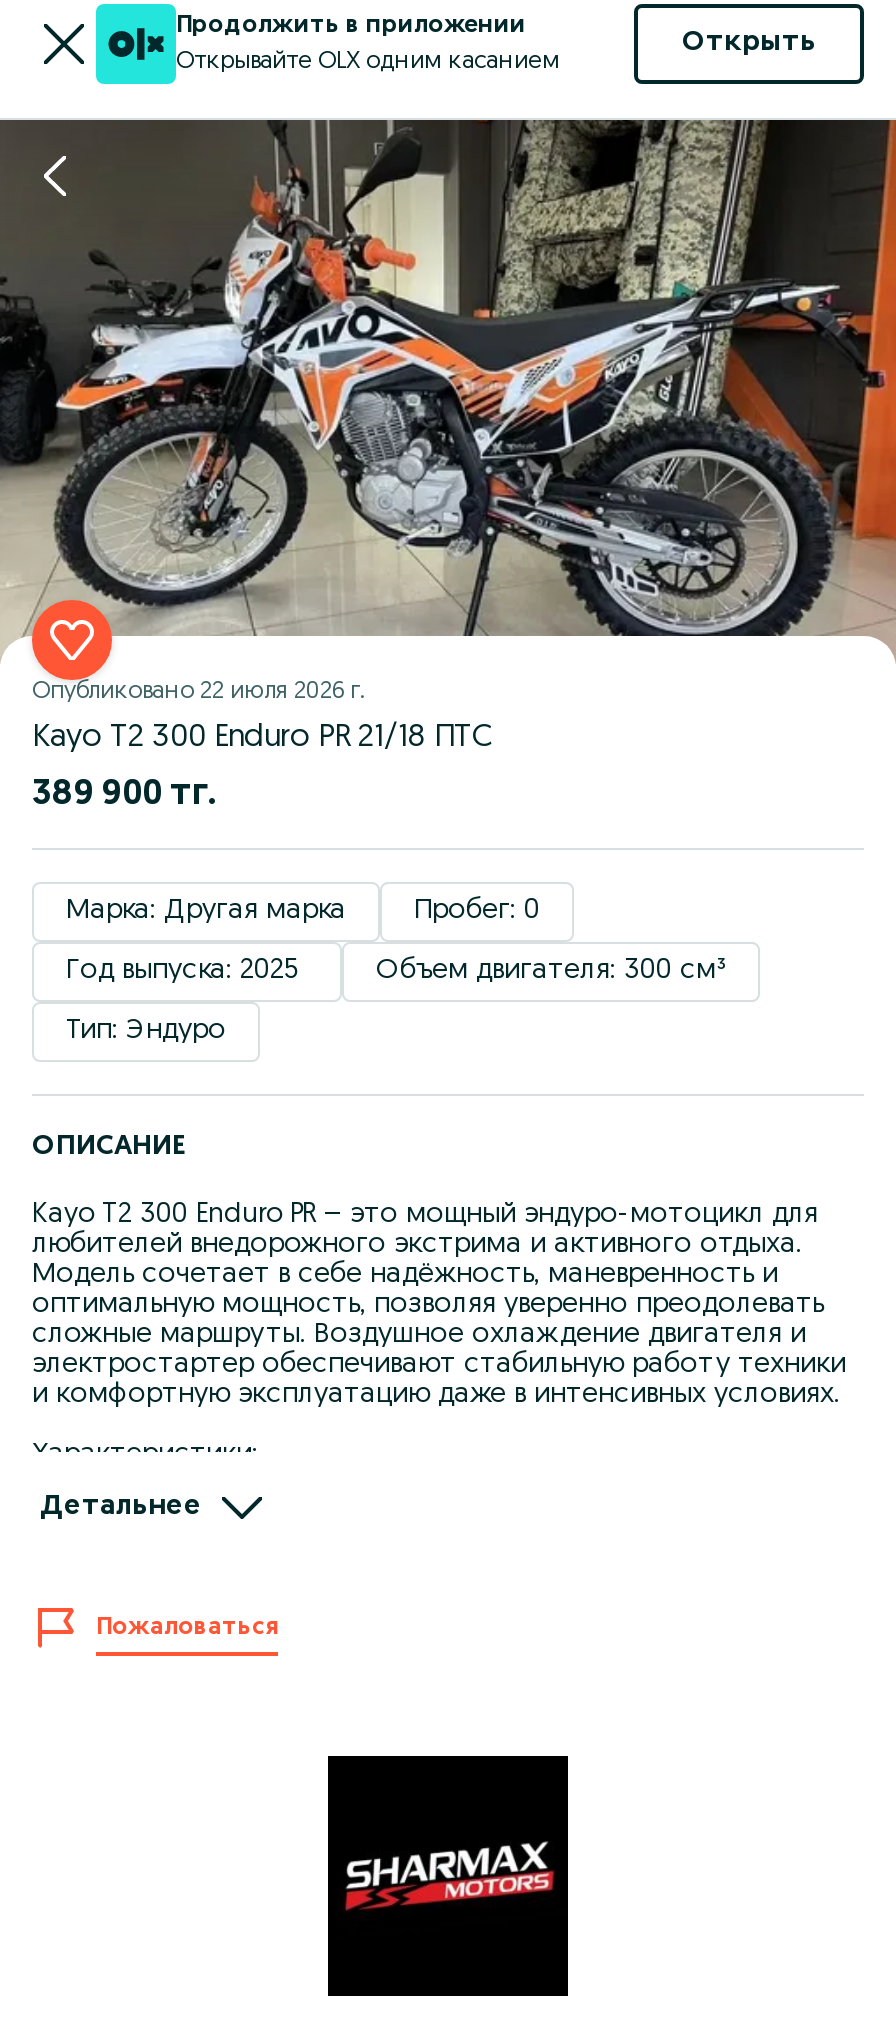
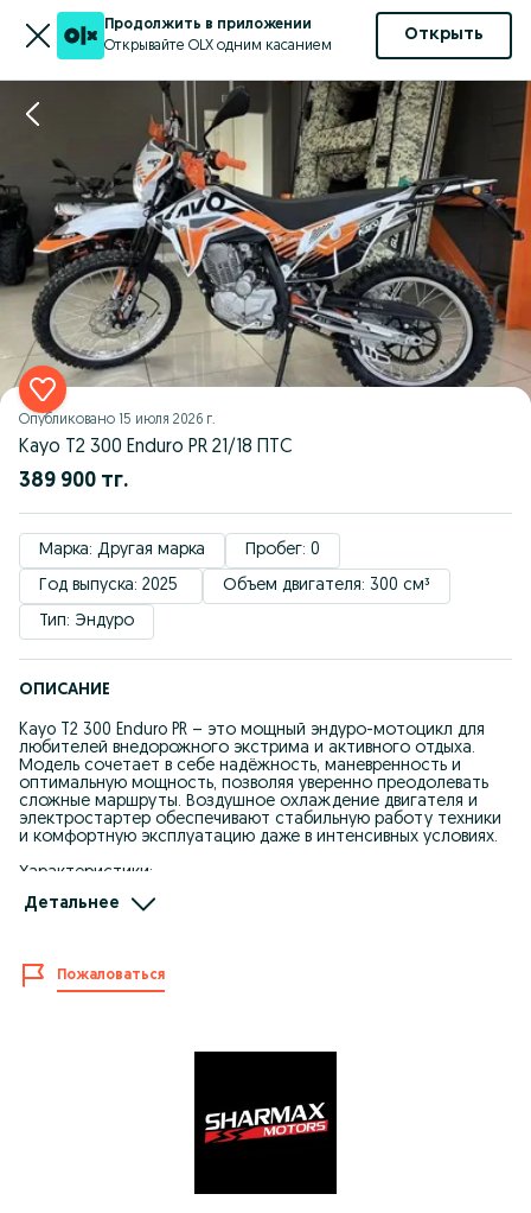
[32,680,366,704] Опубликовано 22 июля 2026 г. -> [19,413,216,427] Опубликовано 15 июля 2026 г.

